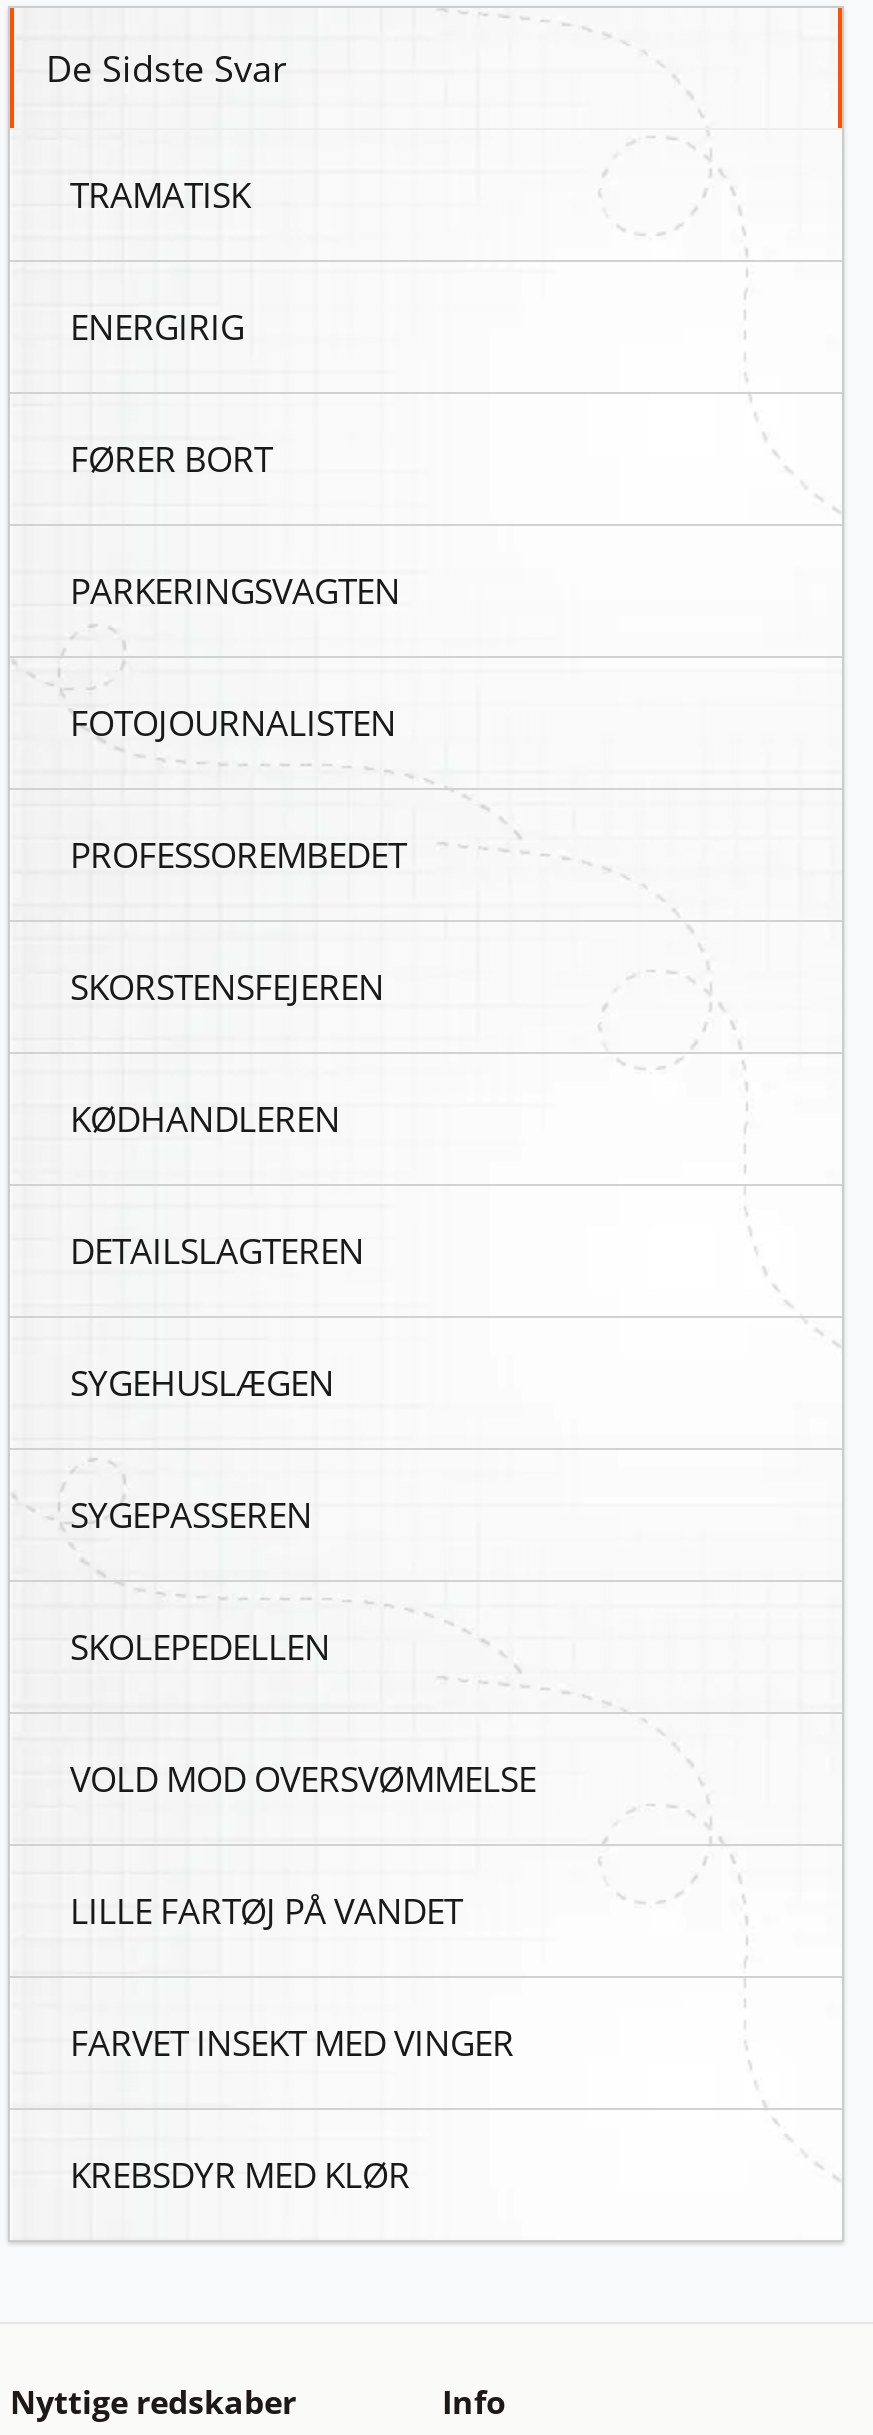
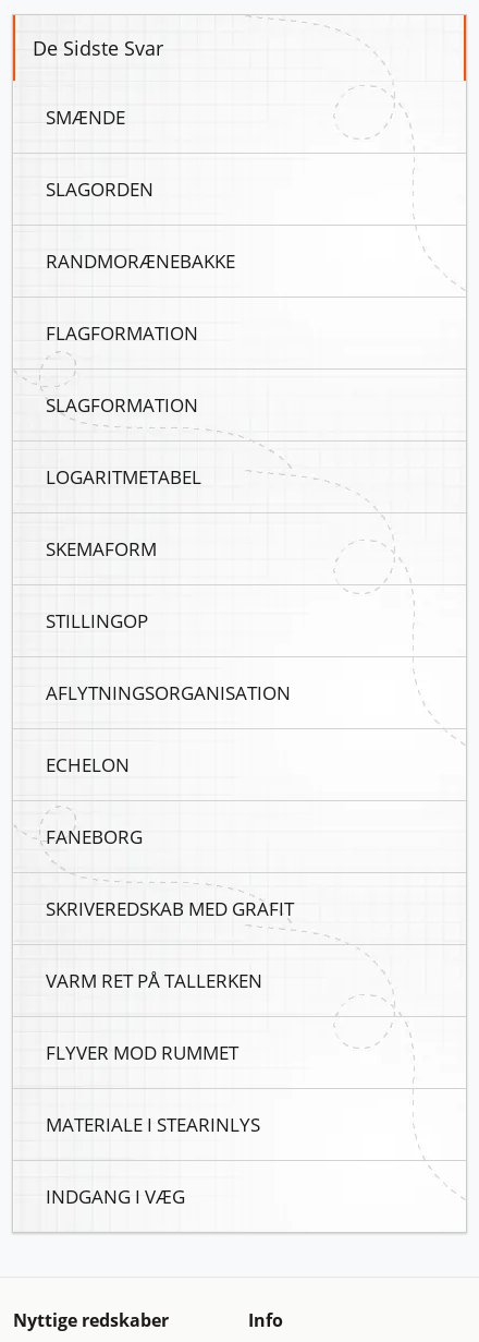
[70,171,250,219] TRAMATISK -> [46,104,125,130] SMÆNDE
[70,303,244,351] ENERGIRIG -> [46,176,153,202] SLAGORDEN
[70,435,272,483] FØRER BORT -> [46,248,235,274] RANDMORÆNEBAKKE
[70,567,400,615] PARKERINGSVAGTEN -> [46,320,198,346] FLAGFORMATION
[70,699,396,747] FOTOJOURNALISTEN -> [46,392,198,418] SLAGFORMATION
[70,831,406,879] PROFESSOREMBEDET -> [46,464,201,490] LOGARITMETABEL
[70,963,384,1011] SKORSTENSFEJEREN -> [46,536,157,562] SKEMAFORM
[70,1095,340,1143] KØDHANDLEREN -> [46,608,148,634] STILLINGOP
[70,1227,364,1275] DETAILSLAGTEREN -> [46,680,291,706] AFLYTNINGSORGANISATION
[70,1359,334,1407] SYGEHUSLÆGEN -> [46,751,130,778] ECHELON
[70,1491,312,1539] SYGEPASSEREN -> [46,823,143,850] FANEBORG
[70,1623,330,1671] SKOLEPEDELLEN -> [46,895,294,922] SKRIVEREDSKAB MED GRAFIT
[70,1755,536,1803] VOLD MOD OVERSVØMMELSE -> [46,967,262,993] VARM RET PÅ TALLERKEN
[70,1887,462,1935] LILLE FARTØJ PÅ VANDET -> [46,1039,238,1065] FLYVER MOD RUMMET
[70,2019,514,2067] FARVET INSEKT MED VINGER -> [46,1111,260,1137] MATERIALE I STEARINLYS
[70,2151,410,2199] KREBSDYR MED KLØR -> [46,1183,185,1209] INDGANG I VÆG

